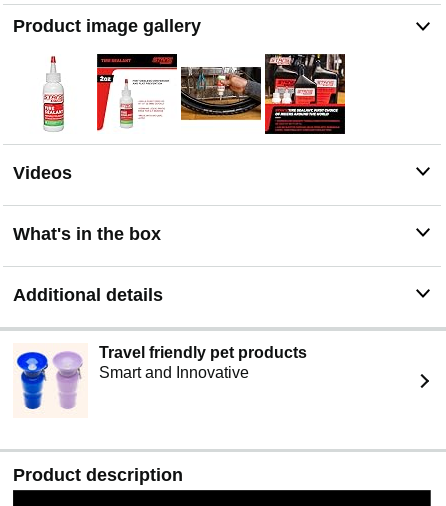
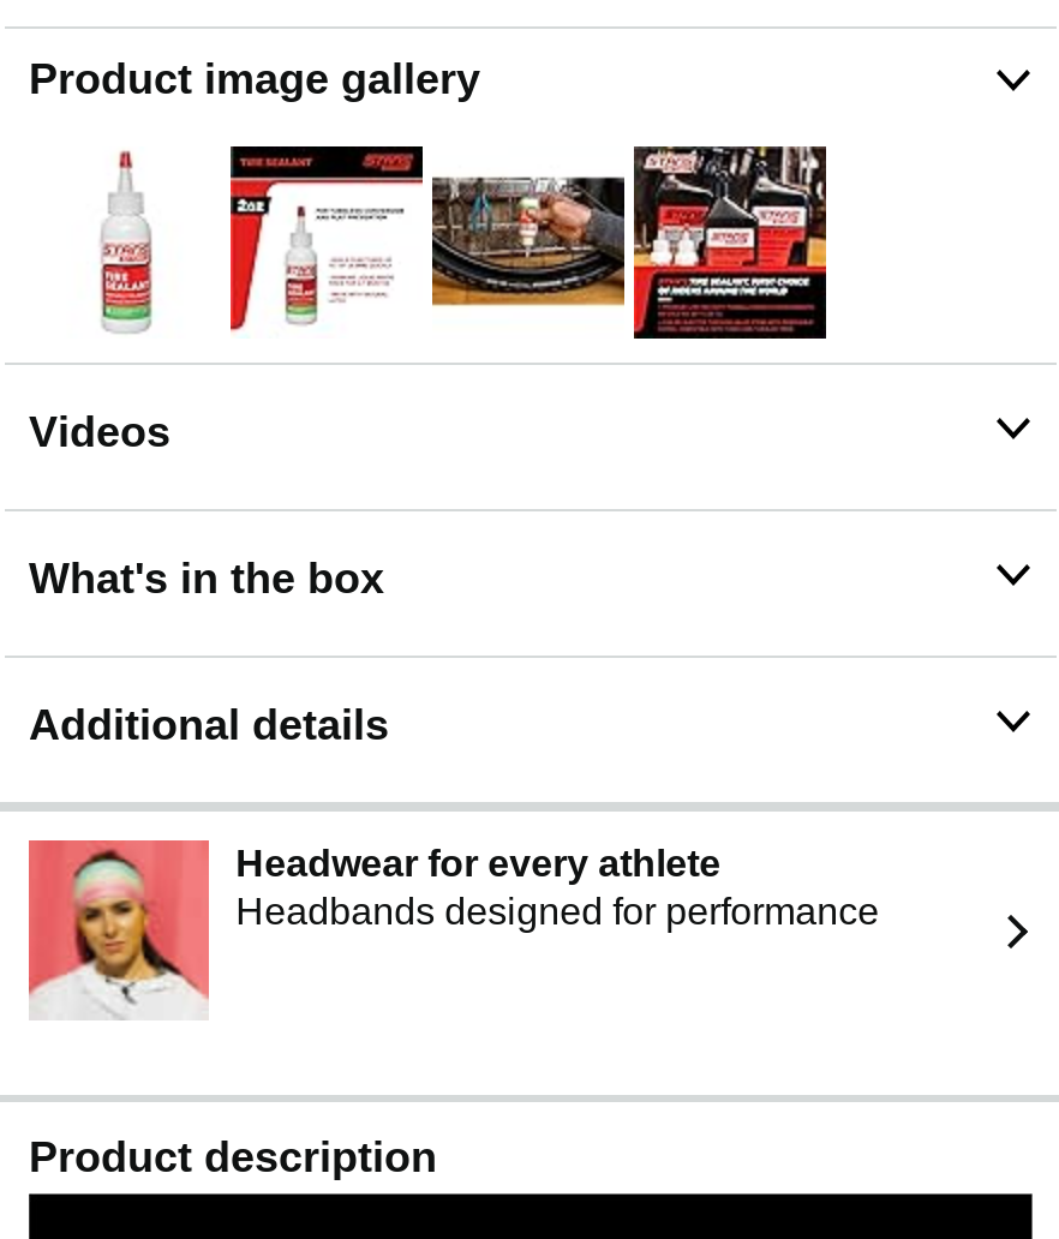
[13,343,307,416] [image] | Travel friendly pet products | Smart and Innovative -> [26,838,879,1020] [image] | Headwear for every athlete | Headbands designed for performance

